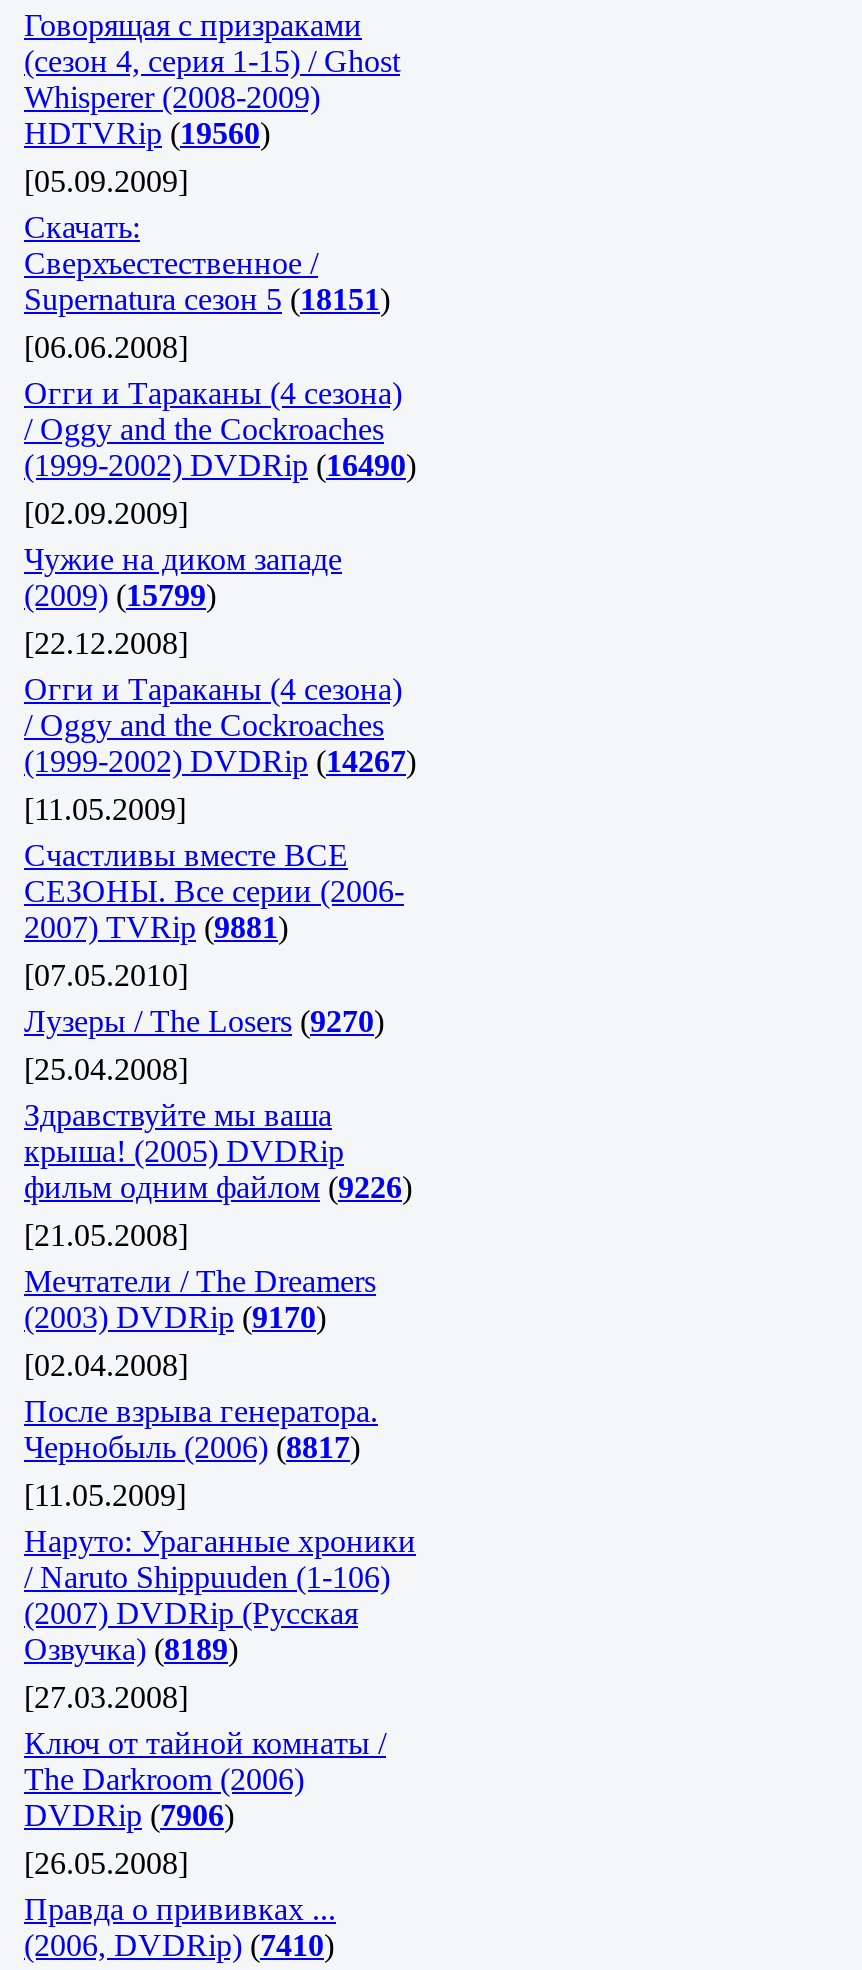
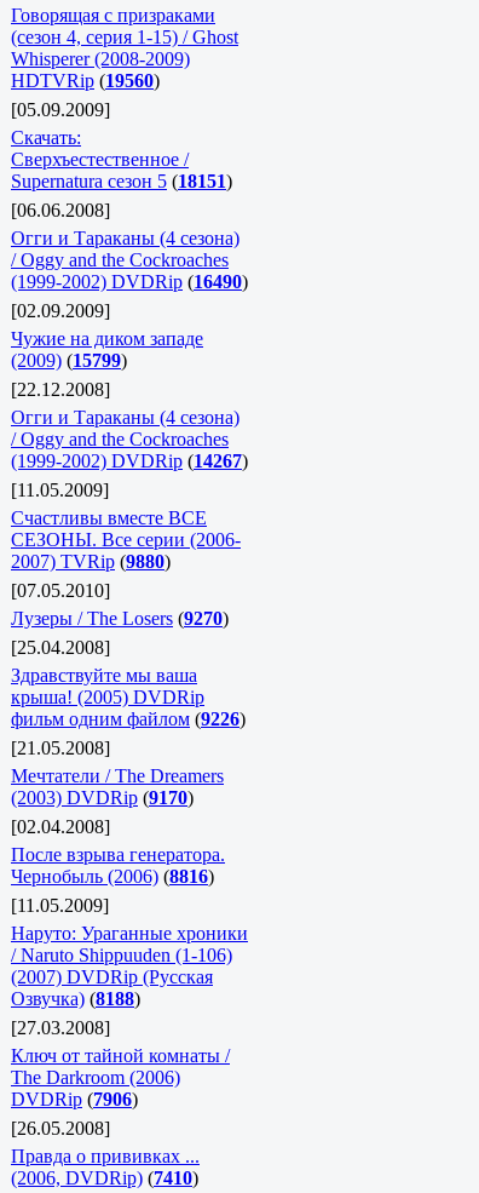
[24,910,288,944] 2007) TVRip (9881) -> [11,551,171,572] 2007) TVRip (9880)
[24,1430,360,1464] Чернобыль (2006) (8817) -> [11,866,214,887] Чернобыль (2006) (8816)
[24,1632,238,1666] Озвучка) (8189) -> [11,988,140,1009] Озвучка) (8188)

